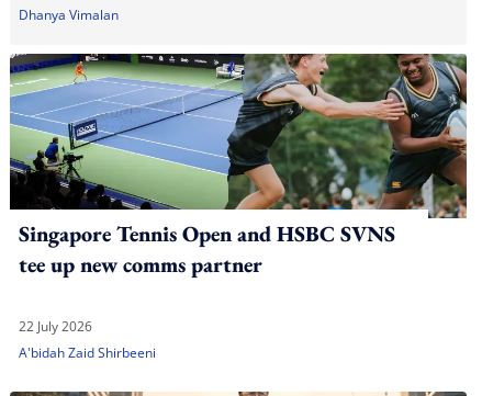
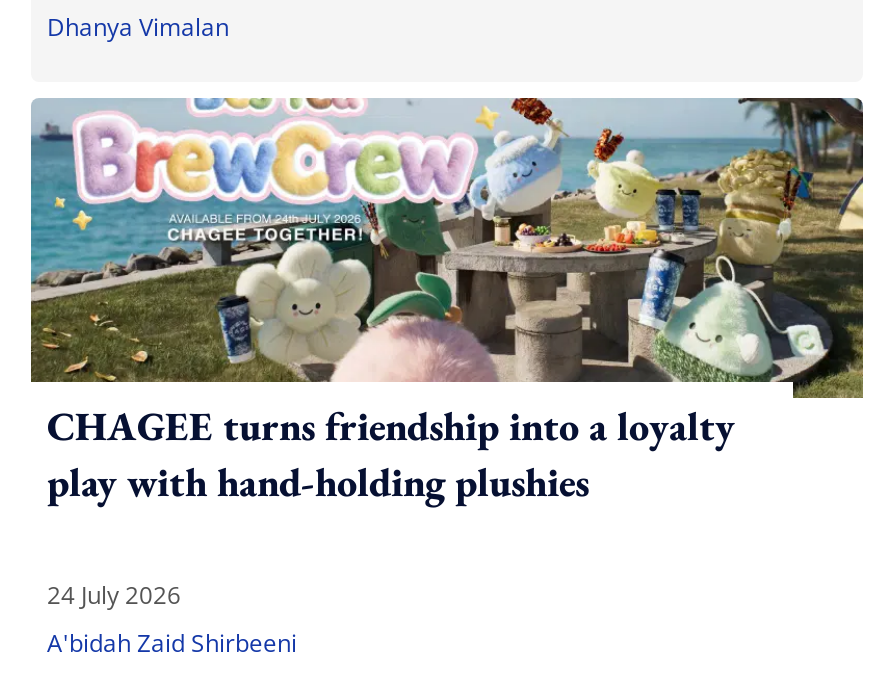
[10,53,467,278] [image] | Singapore Tennis Open and HSBC SVNS | tee up new comms partner -> [29,96,865,507] [image] | CHAGEE turns friendship into a loyalty | play with hand-holding plushies
[19,317,92,335] 22 July 2026 -> [47,577,181,611] 24 July 2026

